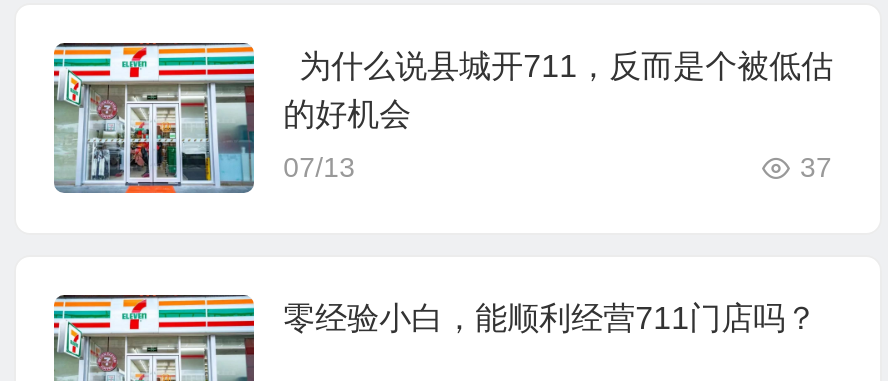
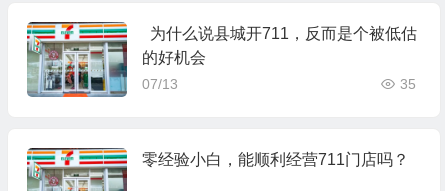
[800,151,832,183] 37 -> [400,76,416,92] 35

